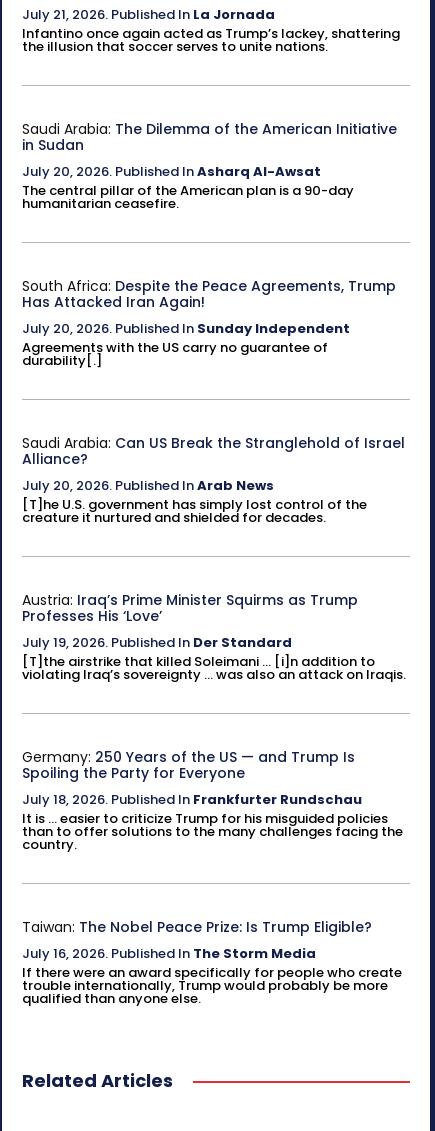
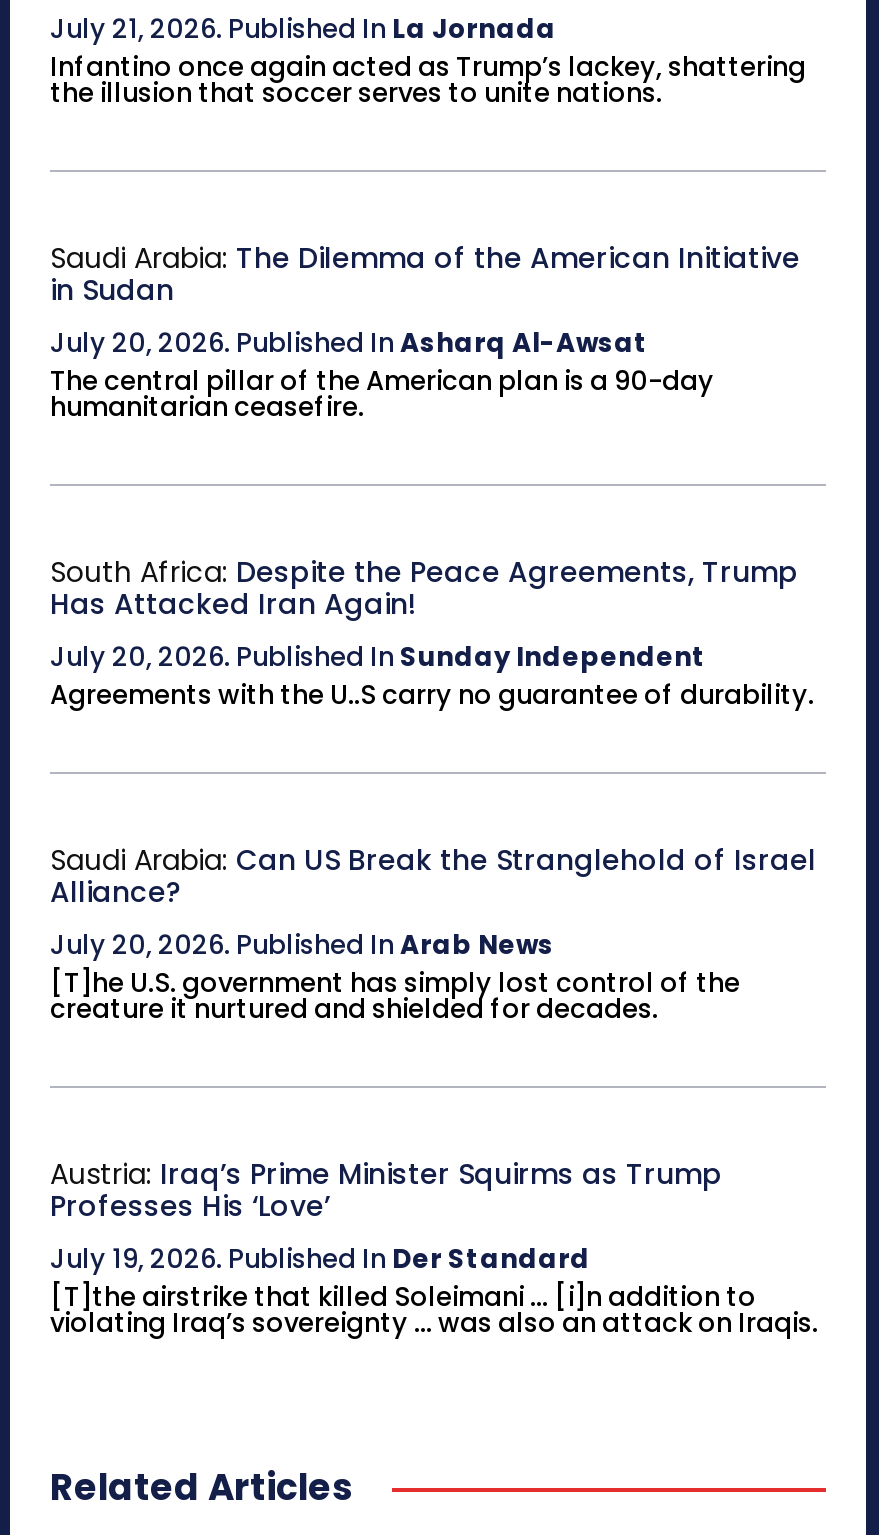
[22,338,328,370] Agreements with the US carry no guarantee of | durability[.] -> [50,676,814,714] Agreements with the U..S carry no guarantee of durability.
[22,747,403,854] Germany: 250 Years of the US — and Trump Is | Spoiling the Party for Everyone | July 18, 2026. Published In Frankfurter Rundschau | It is ... easier to criticize Trump for his misguided policies | than to offer solutions to the many challenges facing the | country. -> none
[22,917,402,1008] Taiwan: The Nobel Peace Prize: Is Trump Eligible? | July 16, 2026. Published In The Storm Media | If there were an award specifically for people who create | trouble internationally, Trump would probably be more | qualified than anyone else. -> none

